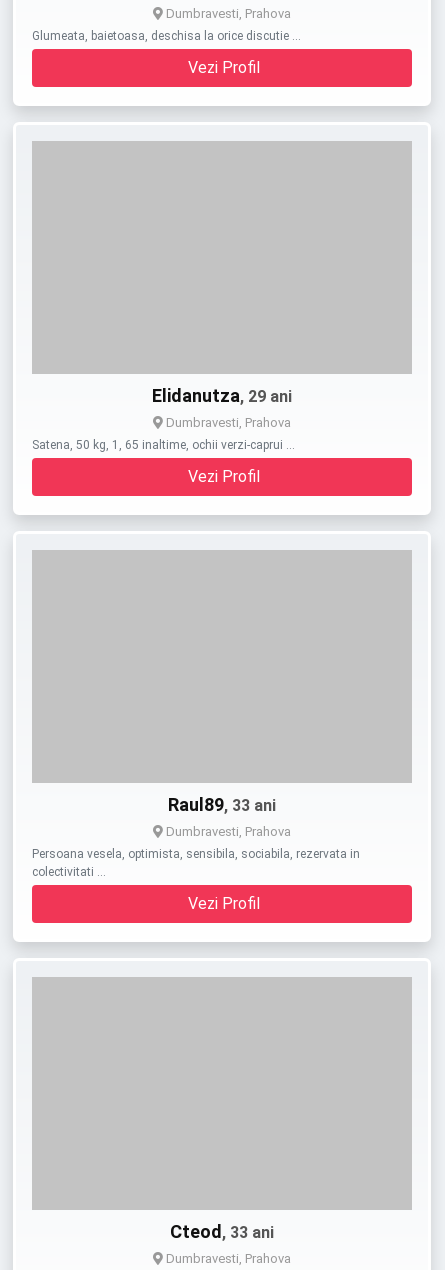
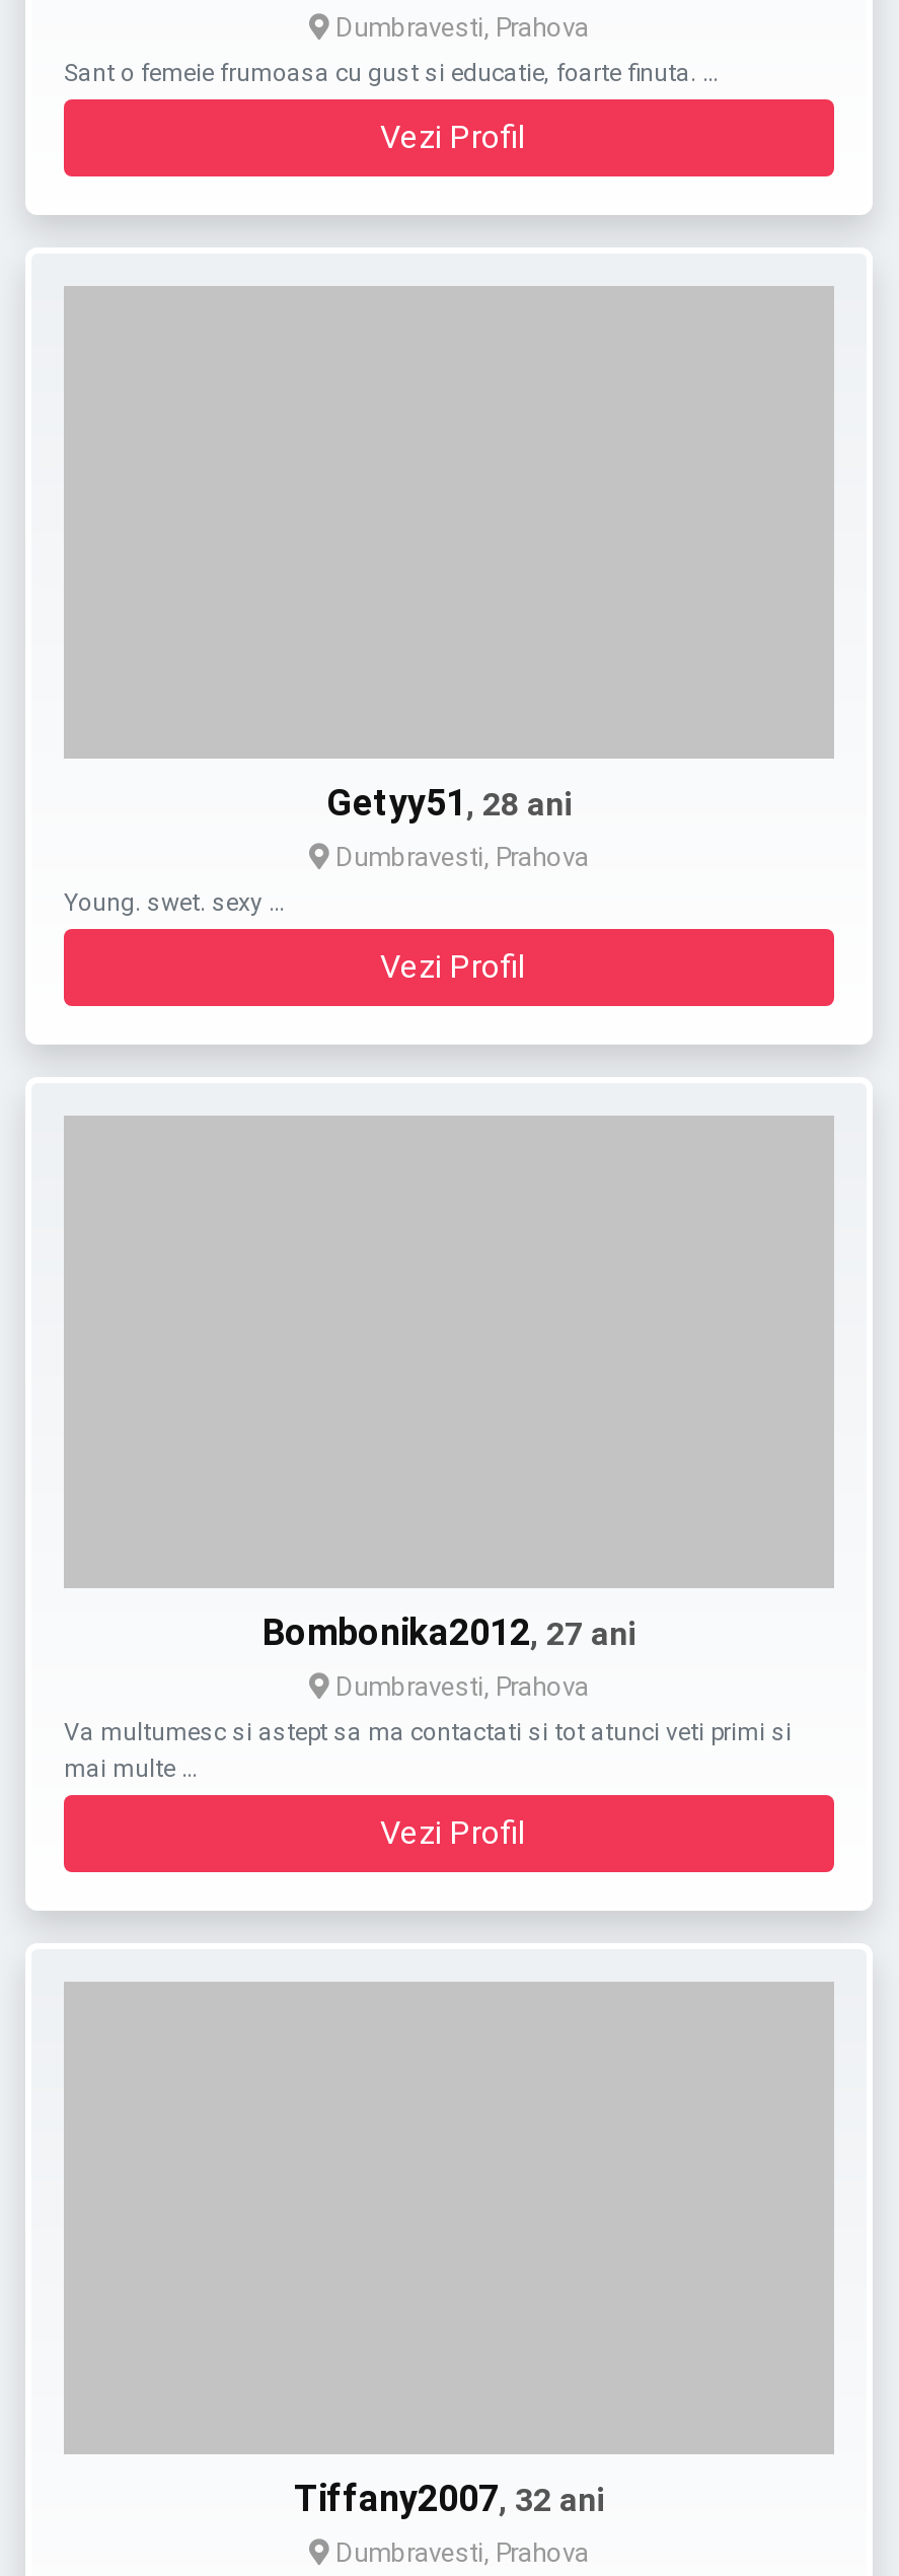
[32,29,301,43] Glumeata, baietoasa, deschisa la orice discutie … -> [64,59,721,87] Sant o femeie frumoasa cu gust si educatie, foarte finuta. …
[152,385,292,406] Elidanutza, 29 ani -> [326,781,572,824] Getyy51, 28 ani
[32,438,295,452] Satena, 50 kg, 1, 65 inaltime, ochii verzi-caprui … -> [64,888,287,917] Young. swet. sexy …
[168,794,276,815] Raul89, 33 ani -> [263,1611,635,1653] Bombonika2012, 27 ani
[32,847,360,879] Persoana vesela, optimista, sensibila, sociabila, rezervata in | colectivitati … -> [64,1718,792,1783] Va multumesc si astept sa ma contactati si tot atunci veti primi si | mai multe …
[170,1221,274,1242] Cteod, 33 ani -> [294,2477,604,2519] Tiffany2007, 32 ani

